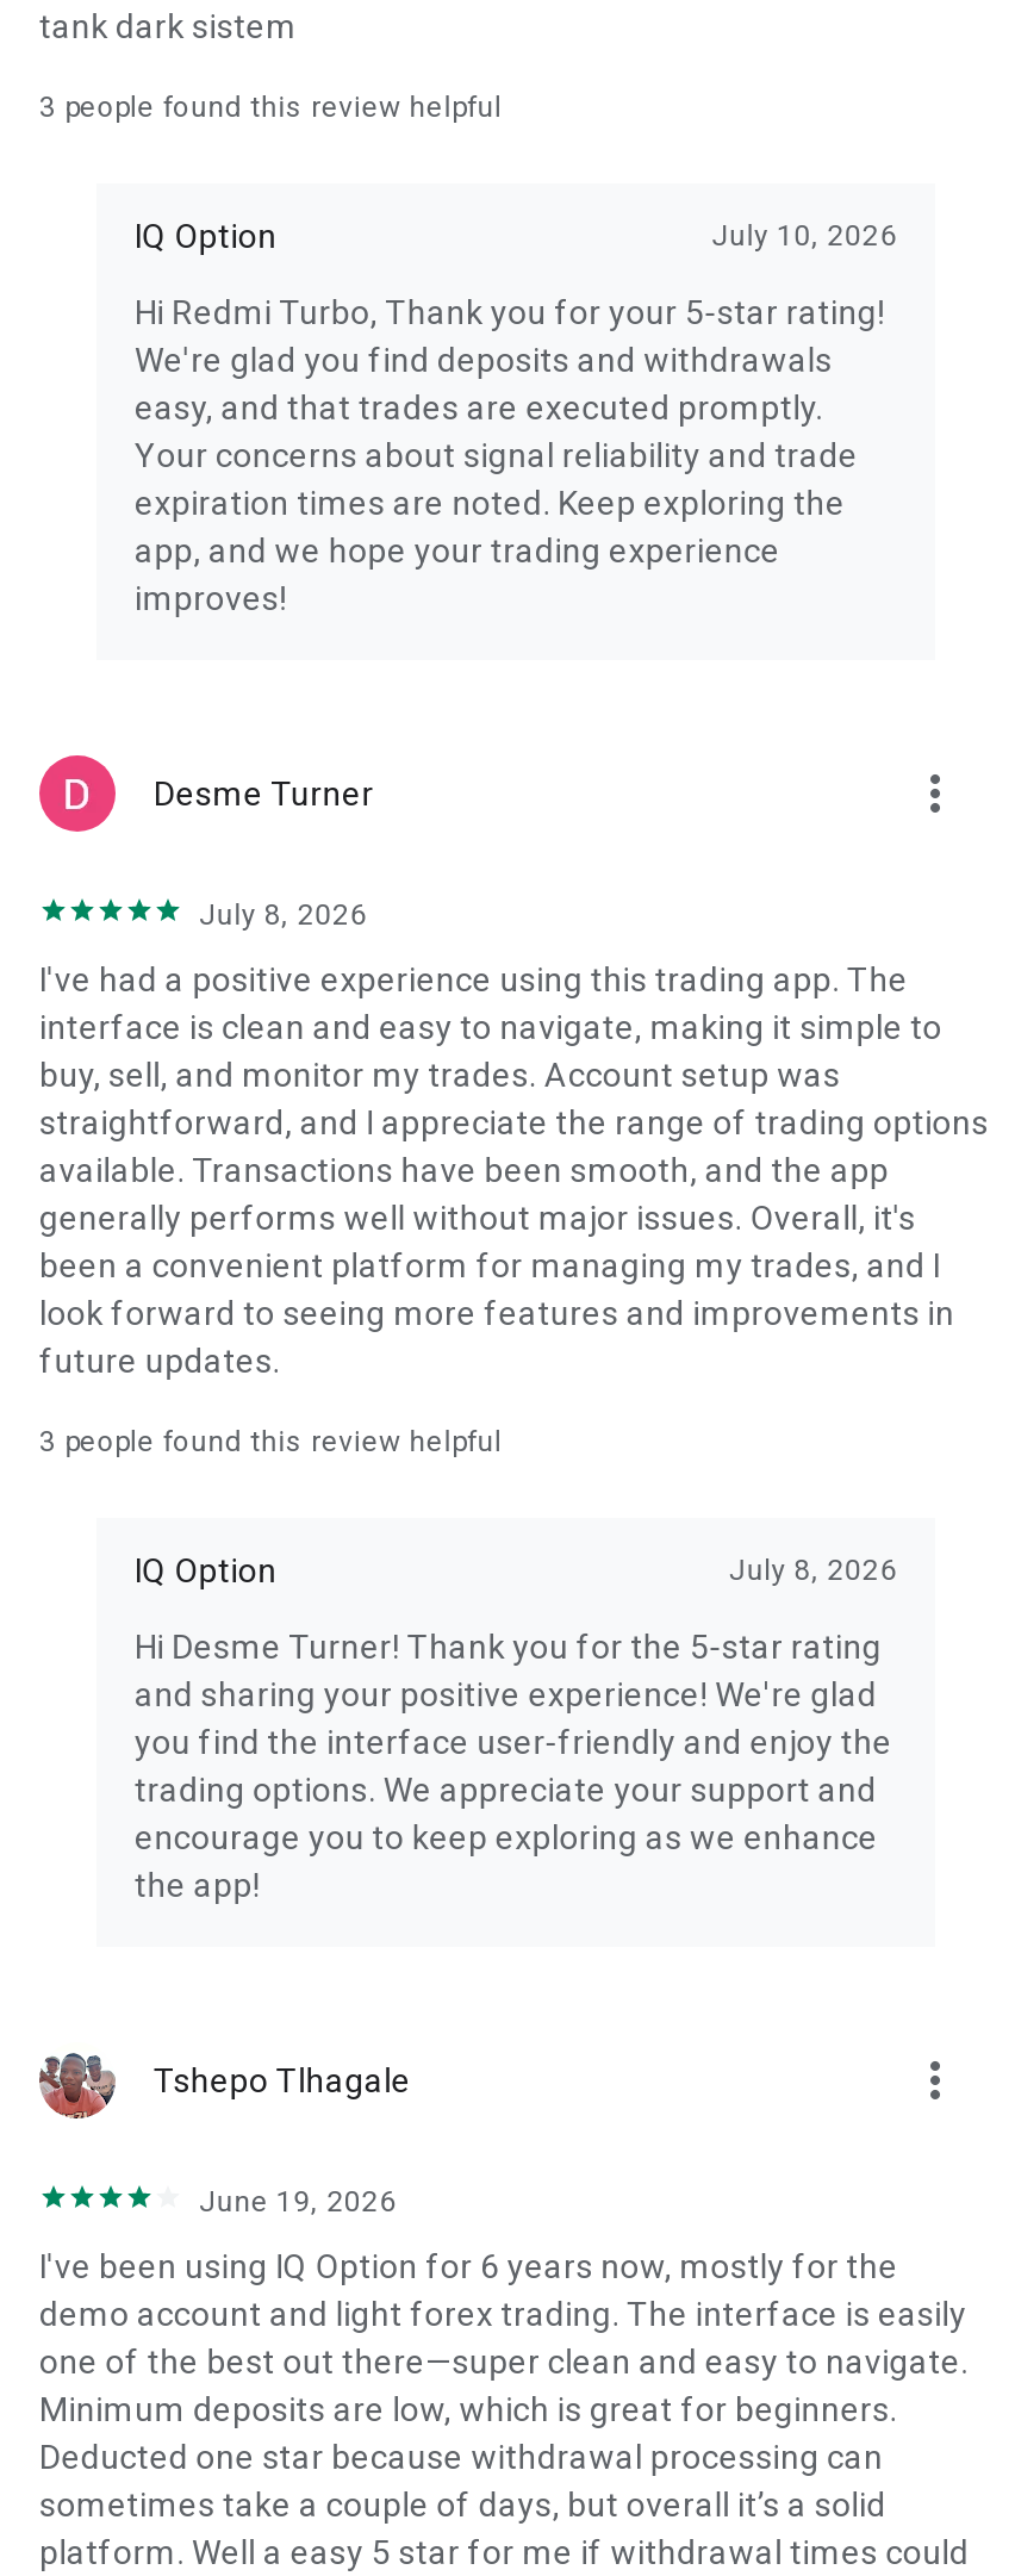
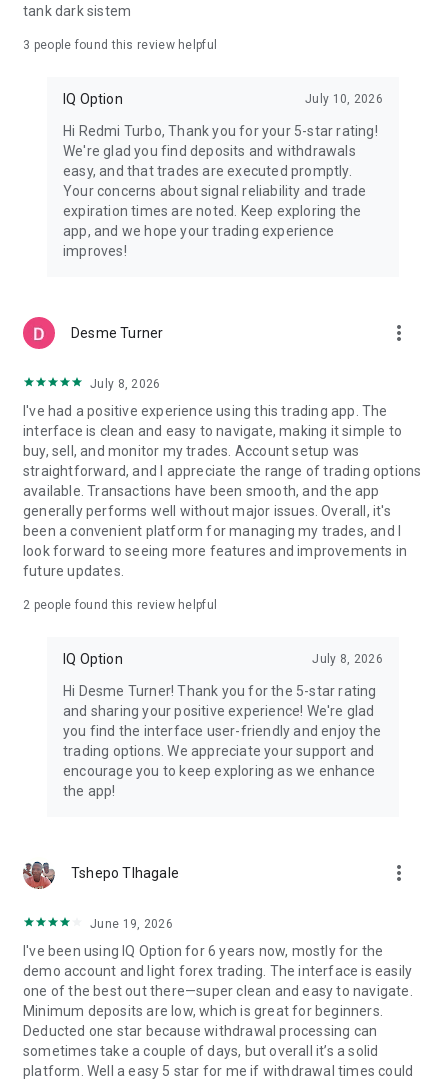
[39,1425,502,1458] 3 people found this review helpful -> [23,598,217,612] 2 people found this review helpful

